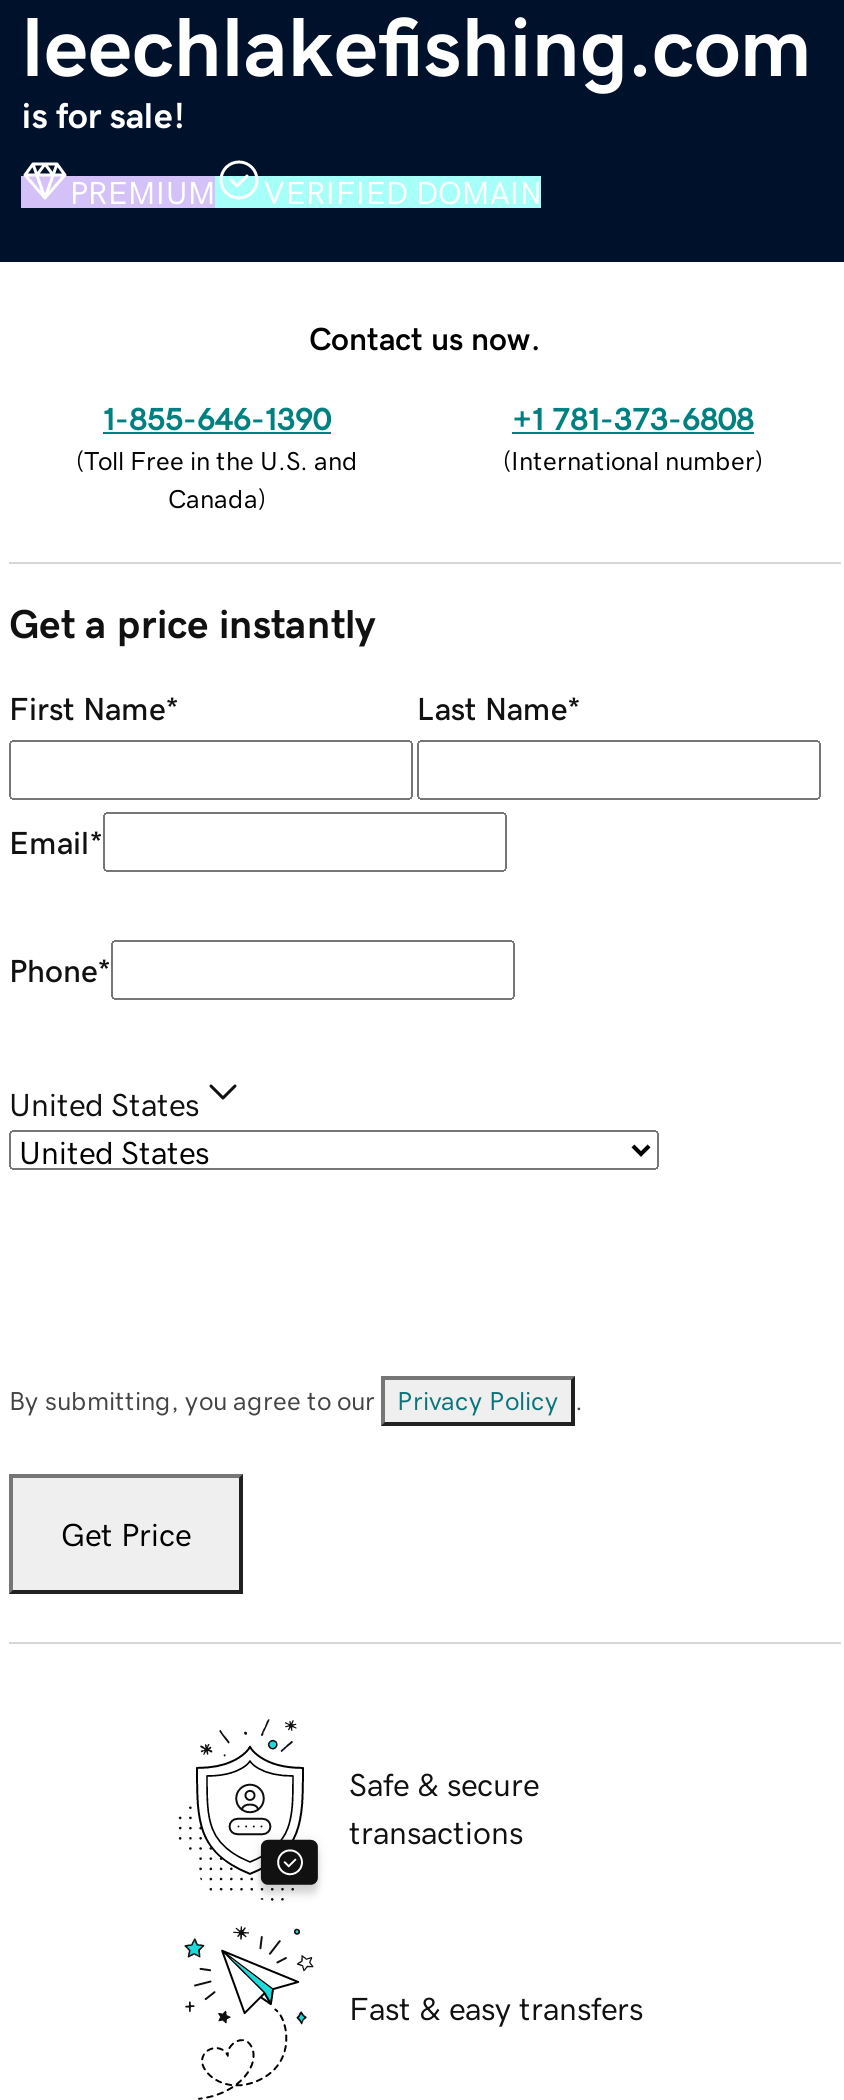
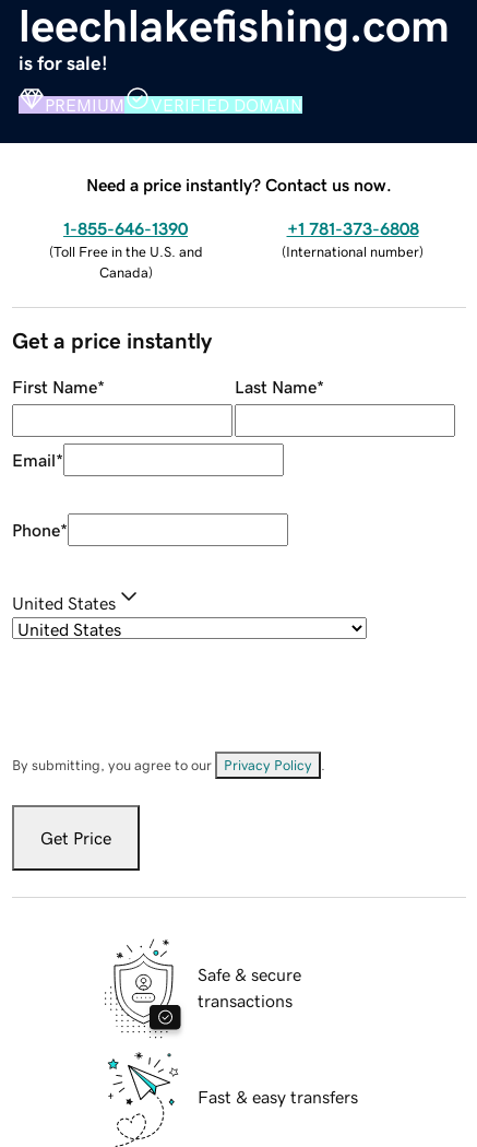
[309,321,541,353] Contact us now. -> [86,175,392,193] Need a price instantly? Contact us now.

